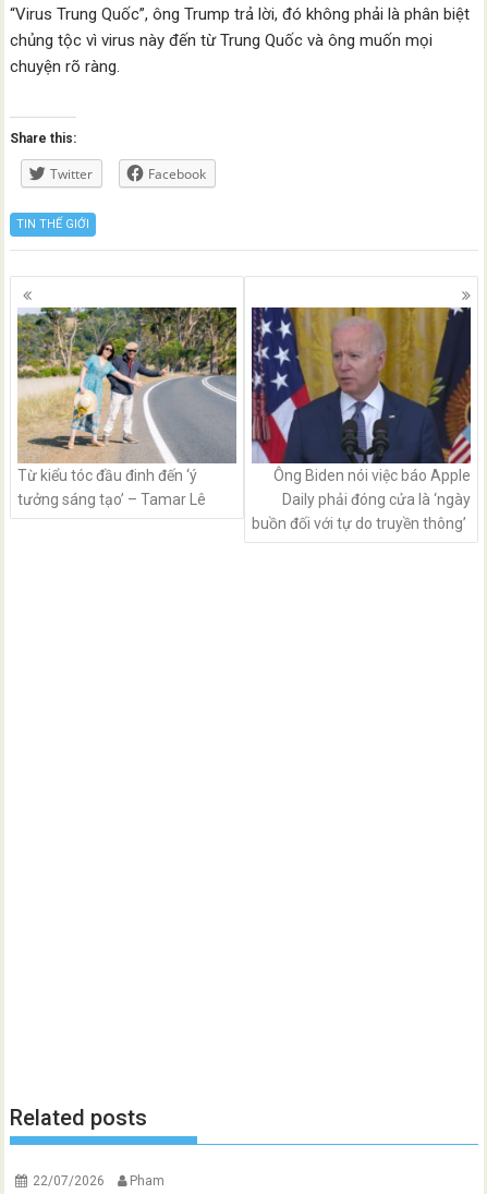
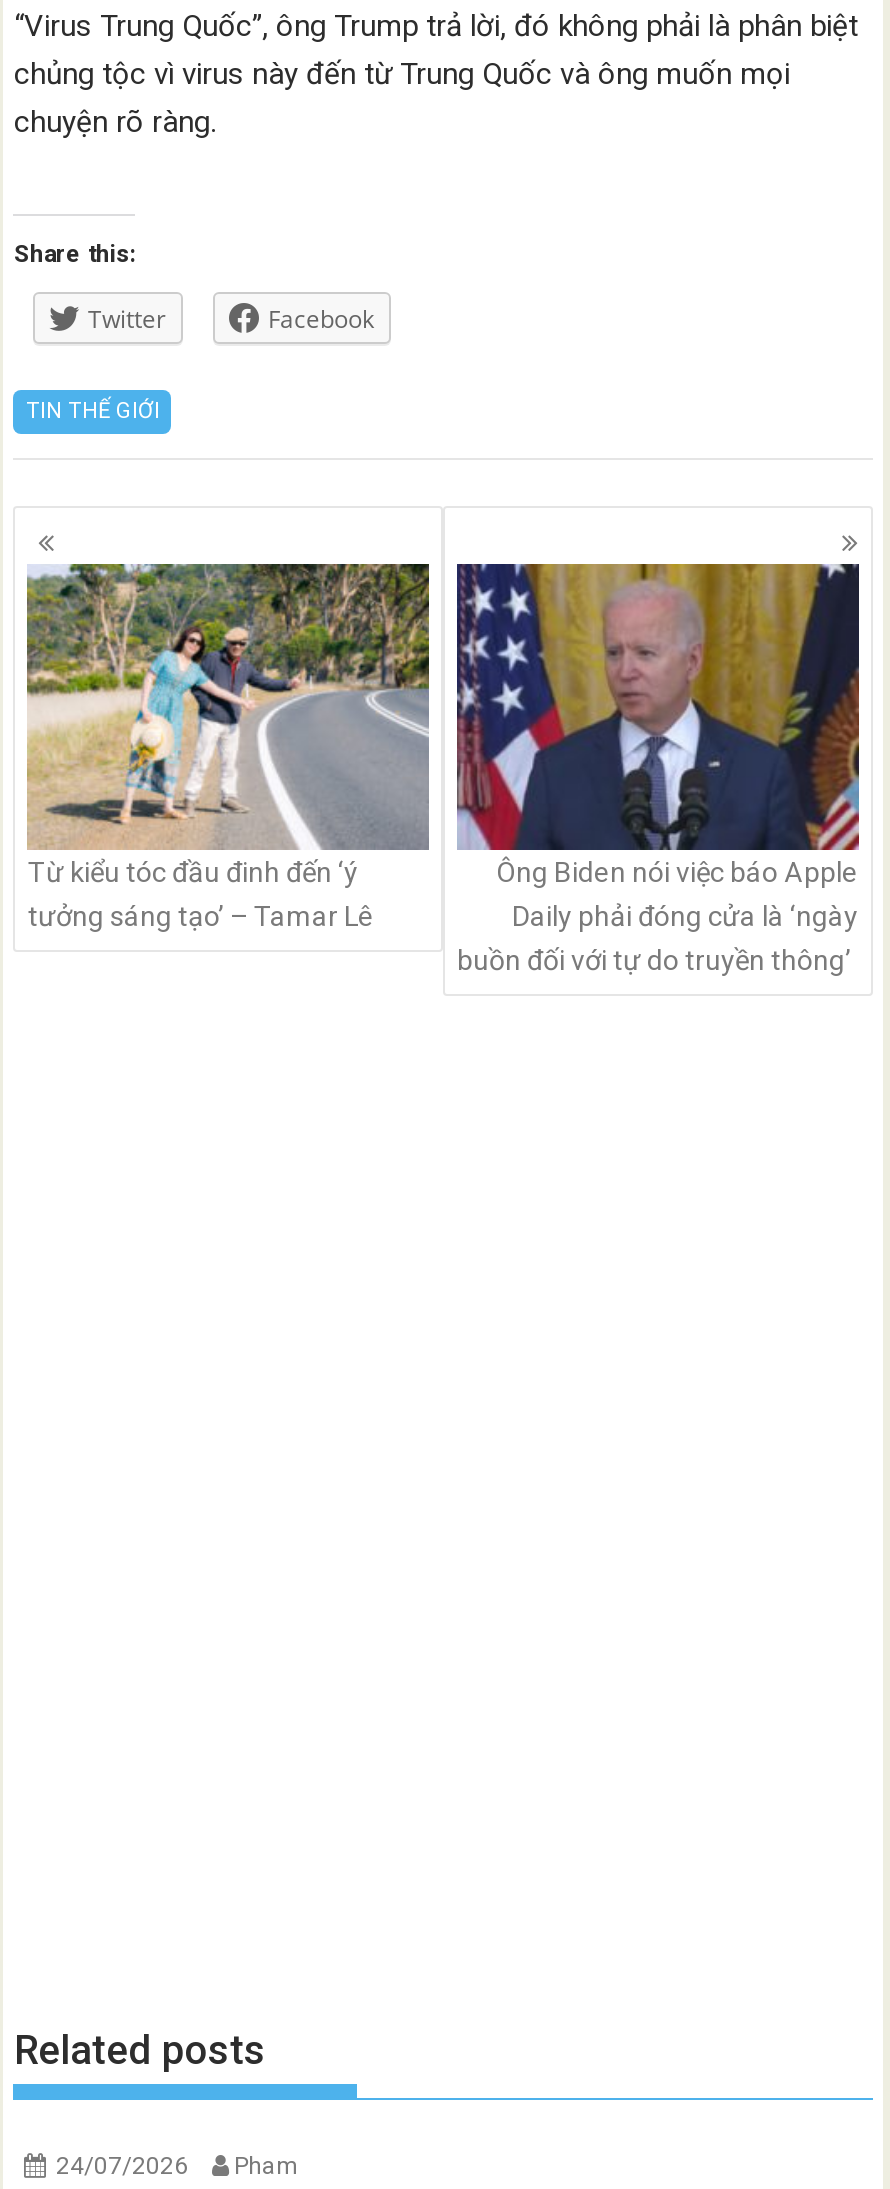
[33,1174,165,1189] 22/07/2026 Pham -> [56,2152,298,2180] 24/07/2026 Pham

